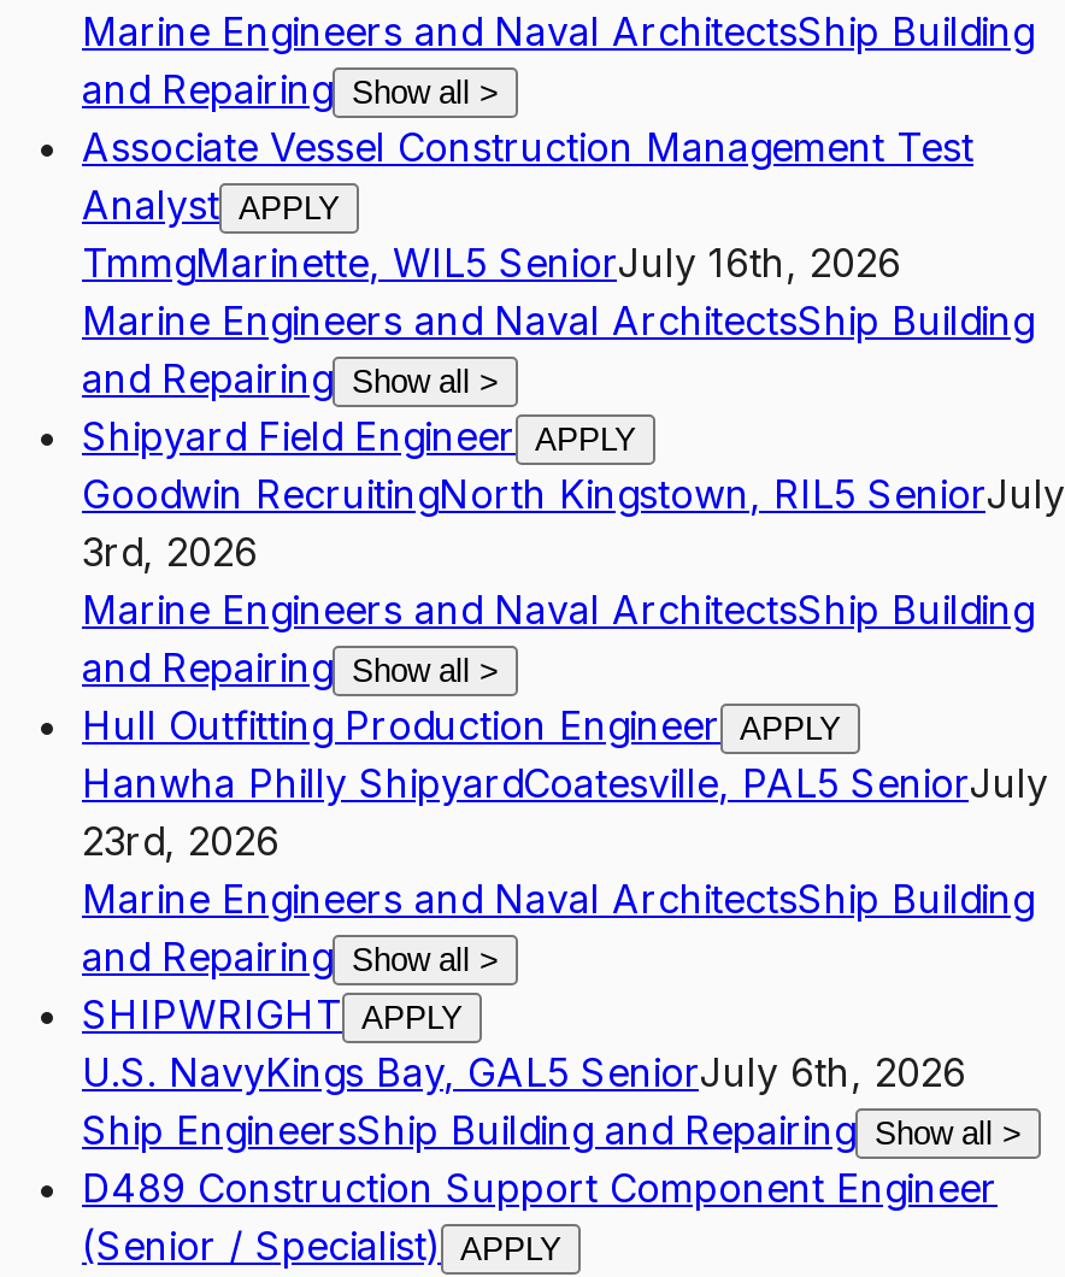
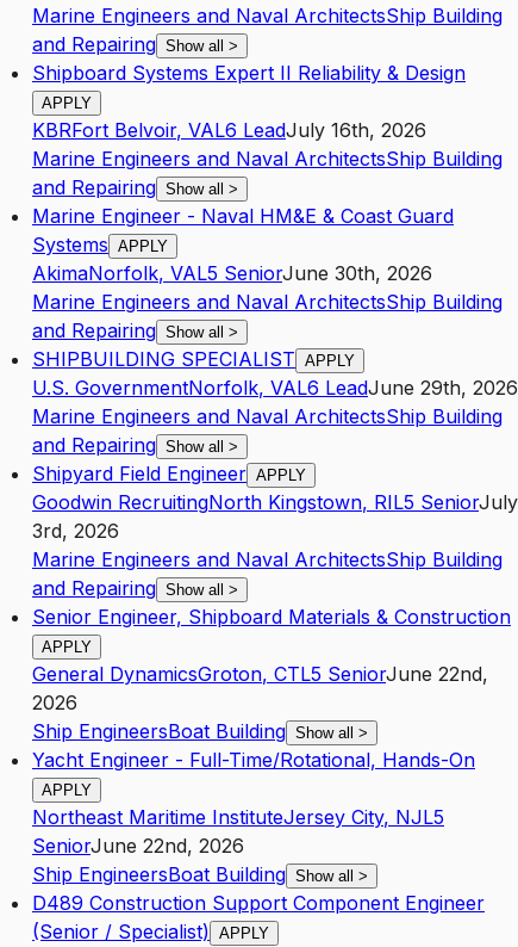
[82,123,973,287] Associate Vessel Construction Management Test | Analyst APPLY | TmmgMarinette, WI L5 SeniorJuly 16th, 2026 -> [32,61,518,400] Shipboard Systems Expert II Reliability & Design | APPLY | KBRFort Belvoir, VAL6 LeadJuly 16th, 2026 | Marine Engineers and Naval ArchitectsShip Building | and Repairing Show all> | Marine Engineer - Naval HM&E & Coast Guard | Systems APPLY | AkimaNorfolk, VAL5 SeniorJune 30th, 2026 | Marine Engineers and Naval ArchitectsShip Building | and Repairing Show all> | SHIPBUILDING SPECIALIST APPLY | U.S. GovernmentNorfolk, VAL6 LeadJune 29th, 2026
[82,702,1048,1155] Hull Outfitting Production Engineer APPLY | Hanwha Philly ShipyardCoatesville, PAL5 SeniorJuly | 23rd, 2026 | Marine Engineers and Naval ArchitectsShip Building | and Repairing Show all> | SHIPWRIGHT APPLY | U.S. NavyKings Bay, GAL5 SeniorJuly 6th, 2026 | Ship EngineersShip Building and Repairing Show all> -> [32,605,511,886] Senior Engineer, Shipboard Materials & Construction | APPLY | General DynamicsGroton, CTL5 SeniorJune 22nd, | 2026 | Ship EngineersBoat Building Show all> | Yacht Engineer - Full-Time/Rotational, Hands-On | APPLY | Northeast Maritime InstituteJersey City, NJ L5 | SeniorJune 22nd, 2026 | Ship EngineersBoat Building Show all>

